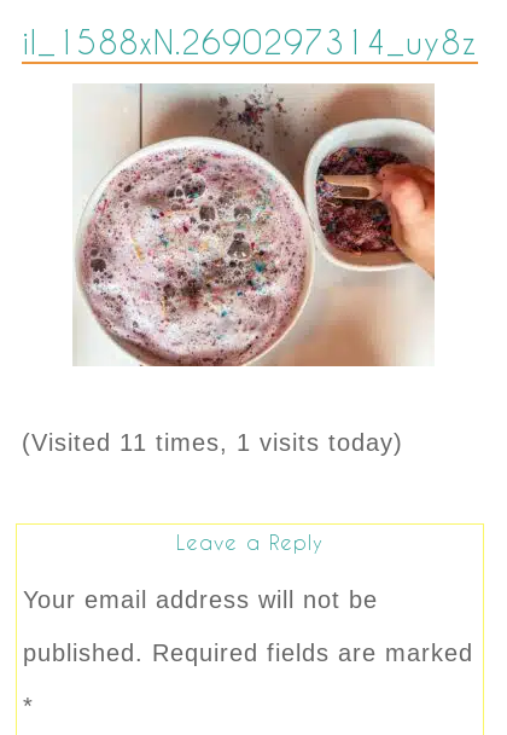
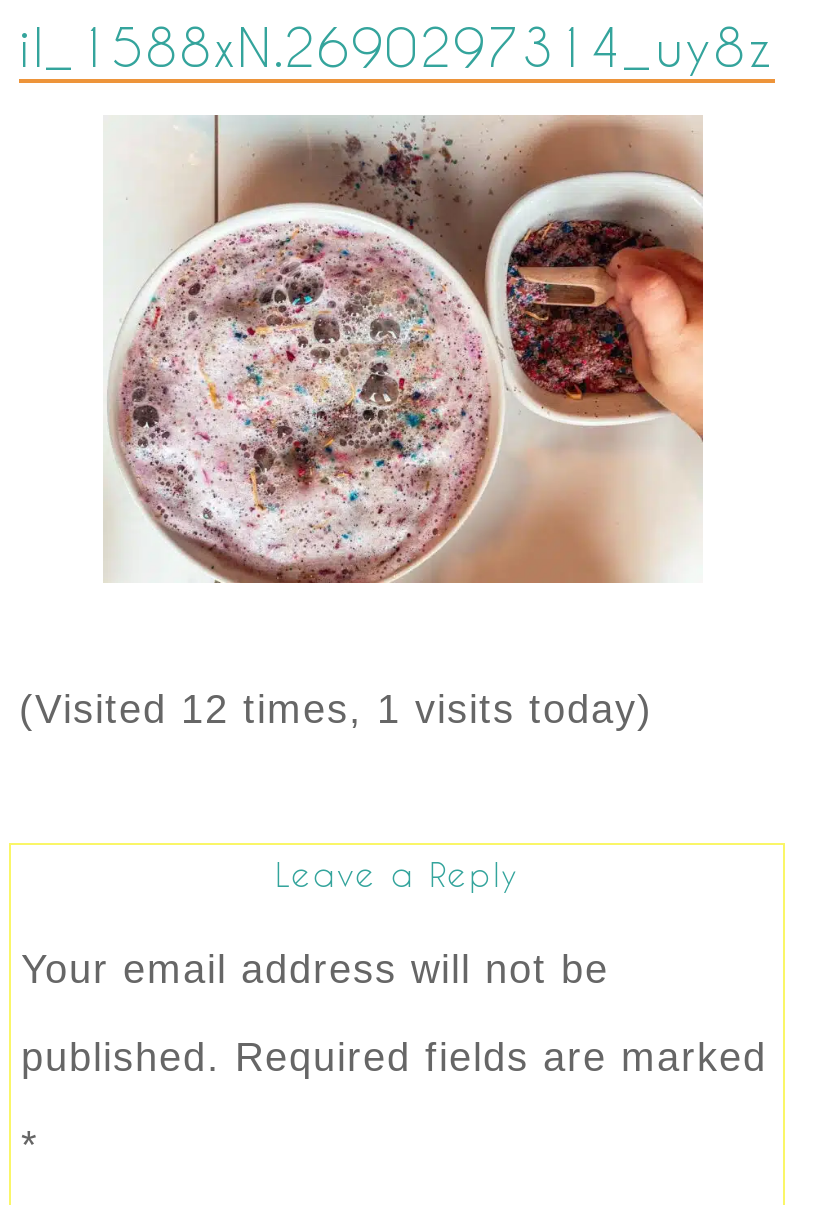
[22,429,403,456] (Visited 11 times, 1 visits today) -> [19,687,653,731] (Visited 12 times, 1 visits today)

